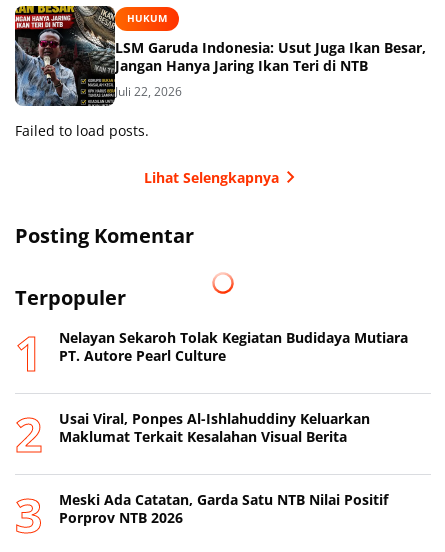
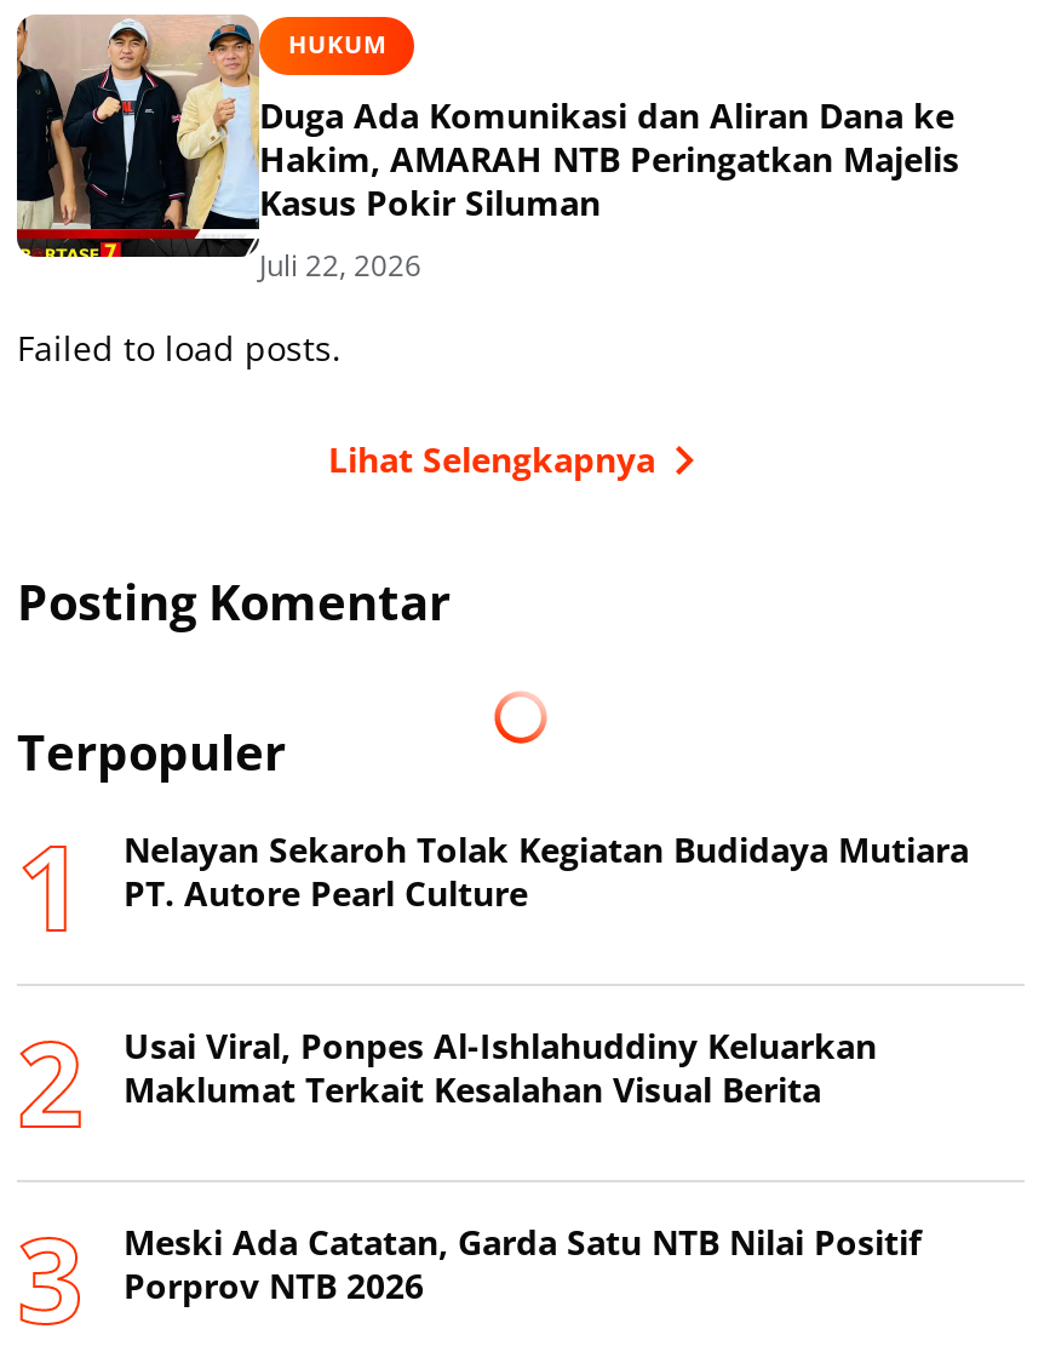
[14,5,426,107] [image] | LSM Garuda Indonesia: Usut Juga Ikan Besar, | Jangan Hanya Jaring Ikan Teri di NTB -> [15,15,959,286] [image] | Duga Ada Komunikasi dan Aliran Dana ke | Hakim, AMARAH NTB Peringatkan Majelis | Kasus Pokir Siluman

